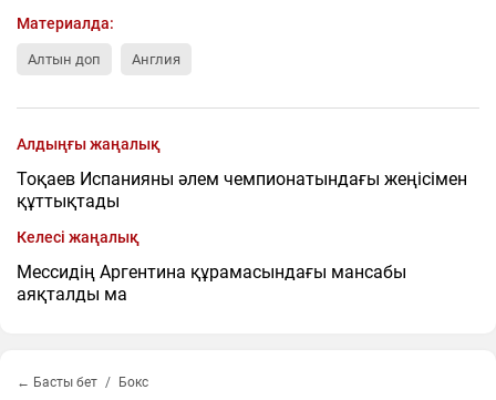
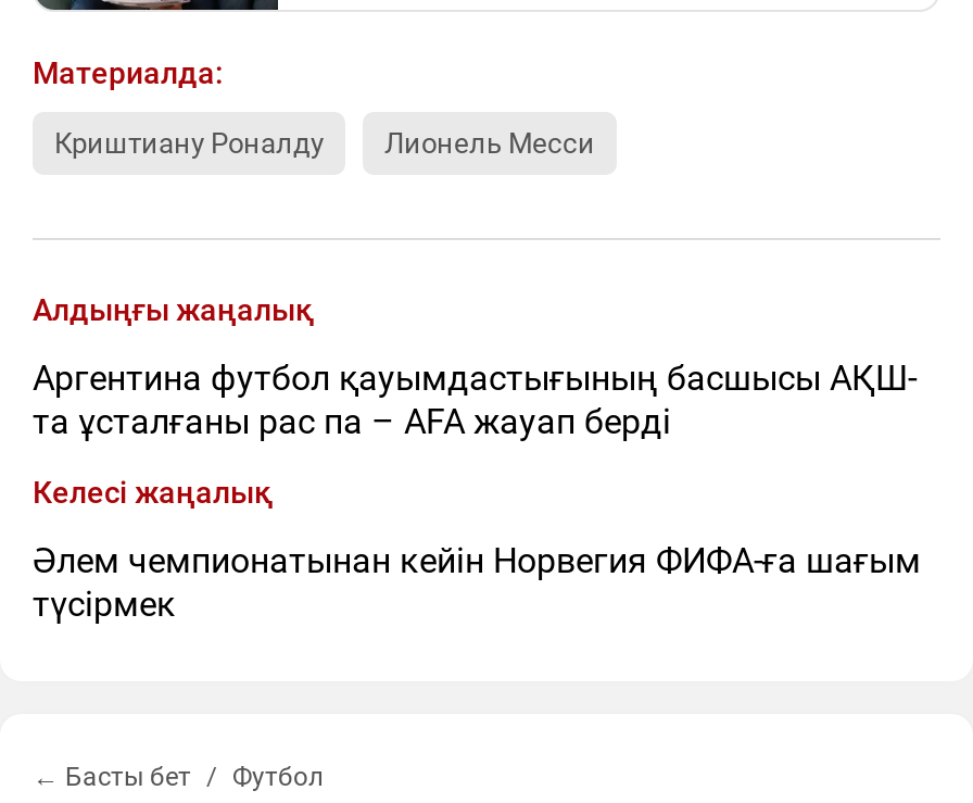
[28,51,180,67] Алтын доп | Англия -> [54,128,595,160] Криштиану Роналду | Лионель Месси
[17,168,467,211] Тоқаев Испанияны әлем чемпионатындағы жеңісімен | құттықтады -> [33,358,917,443] Аргентина футбол қауымдастығының басшысы АҚШ- | та ұсталғаны рас па – AFA жауап берді
[17,261,406,304] Мессидің Аргентина құрамасындағы мансабы | аяқталды ма -> [33,540,921,625] Әлем чемпионатынан кейін Норвегия ФИФА-ға шағым | түсірмек
[118,374,148,390] Бокс -> [232,762,324,793] Футбол

